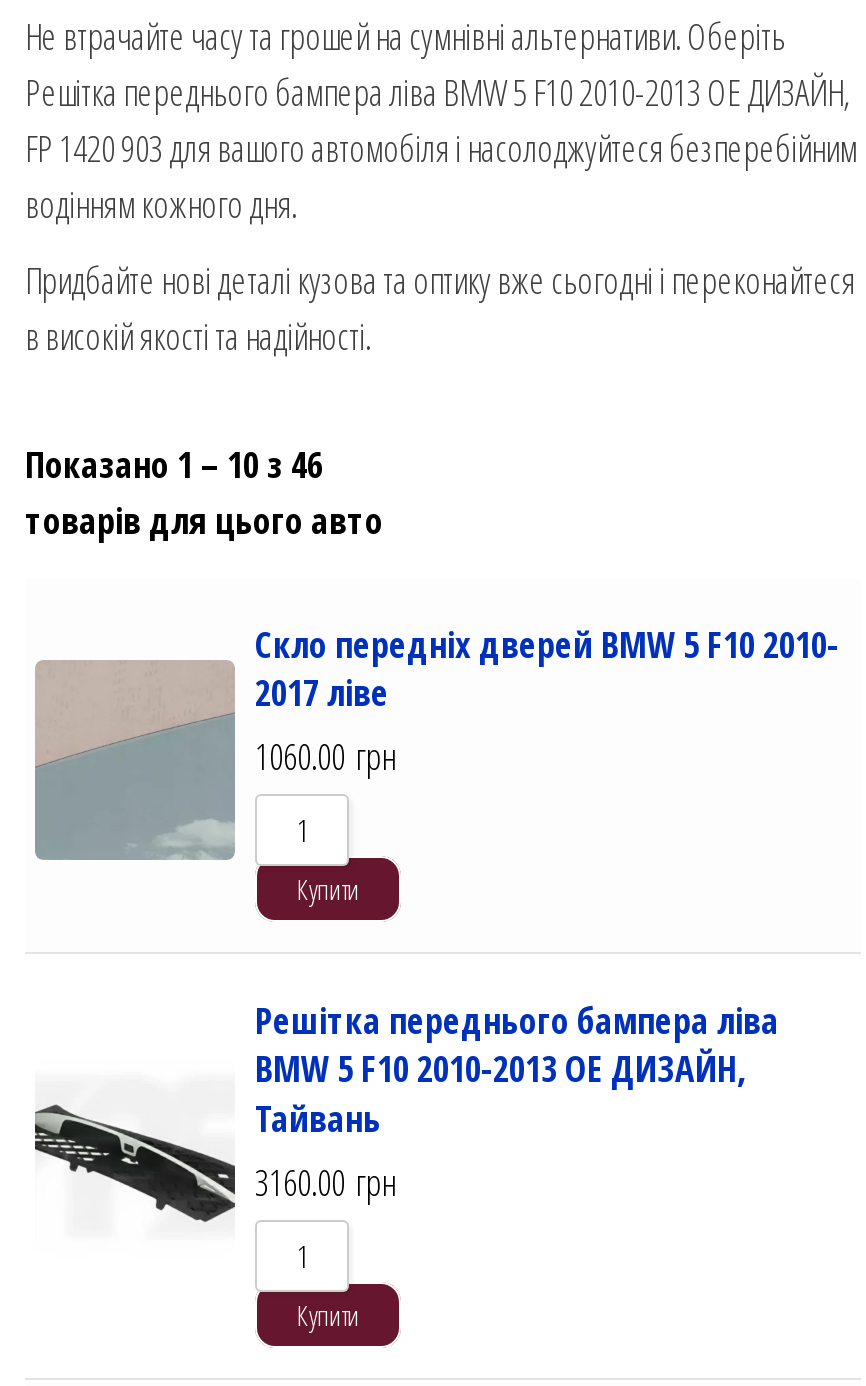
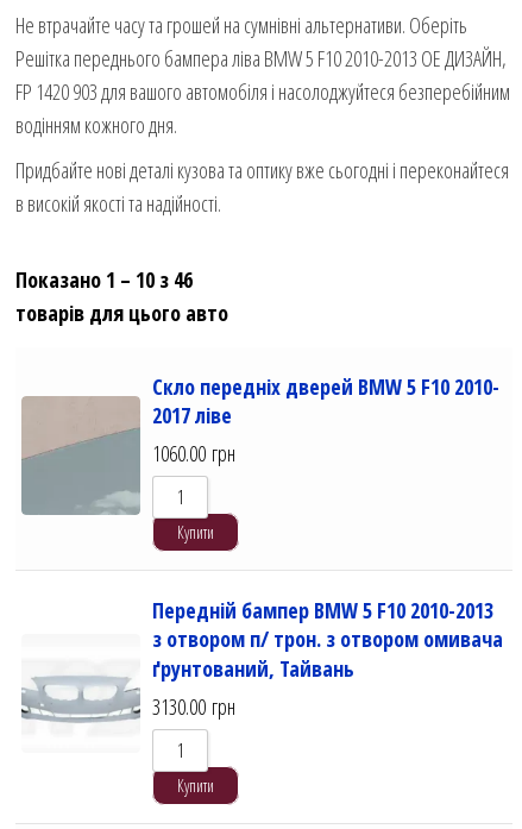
[33,995,779,1224] [image] | Решітка переднього бампера ліва | BMW 5 F10 2010-2013 OE ДИЗАЙН, | Тайвань | 3160.00 грн -> [20,595,503,730] [image] | Передній бампер BMW 5 F10 2010-2013 | з отвором п/ трон. з отвором омивача | ґрунтований, Тайвань | 3130.00 грн

